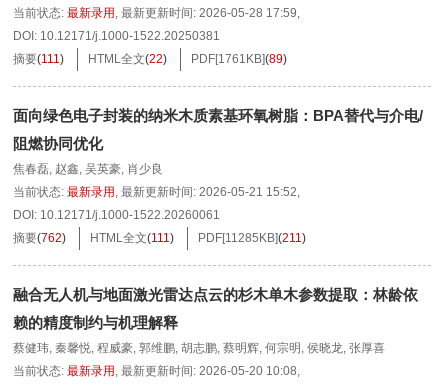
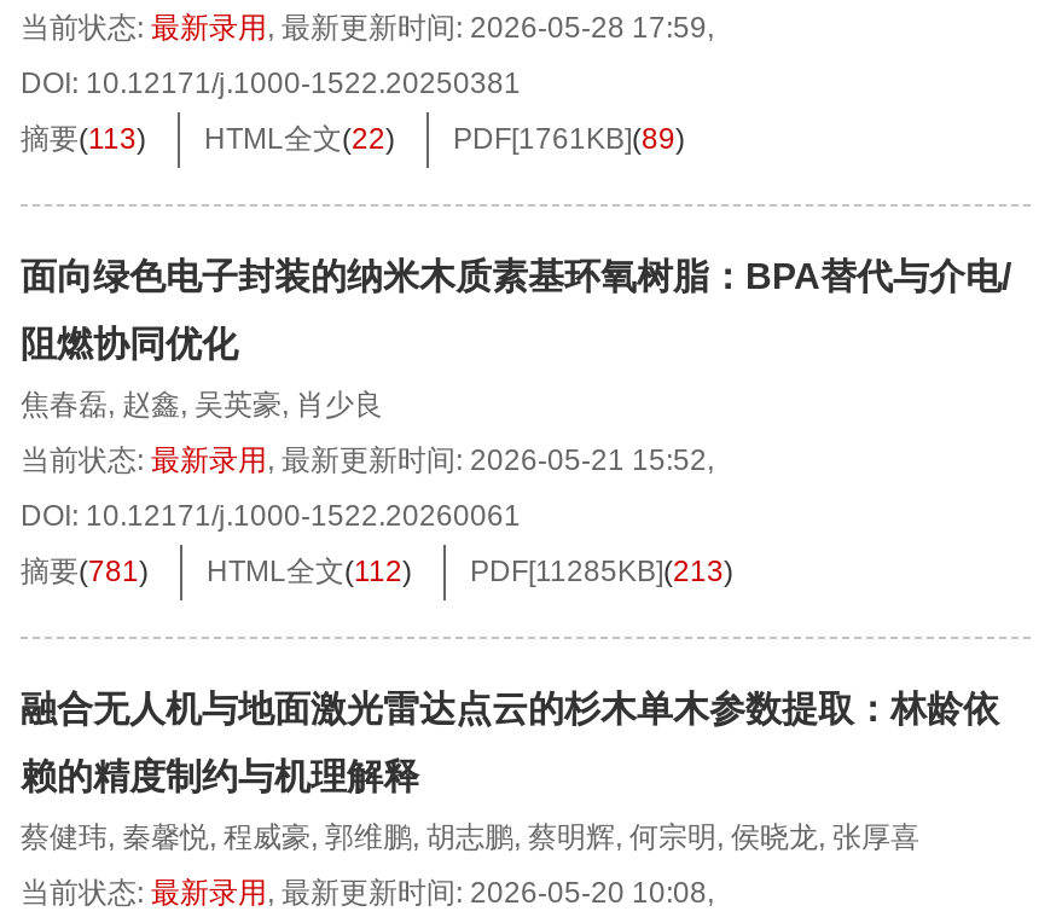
[13,52,287,66] 摘要(111) HTML全文(22) PDF[1761KB](89) -> [21,122,685,156] 摘要(113) HTML全文(22) PDF[1761KB](89)
[13,231,66,245] 摘要(762) -> [21,555,149,588] 摘要(781)
[90,231,174,245] HTML全文(111) -> [207,555,412,588] HTML全文(112)
[198,231,306,245] PDF[11285KB](211) -> [470,555,733,588] PDF[11285KB](213)

